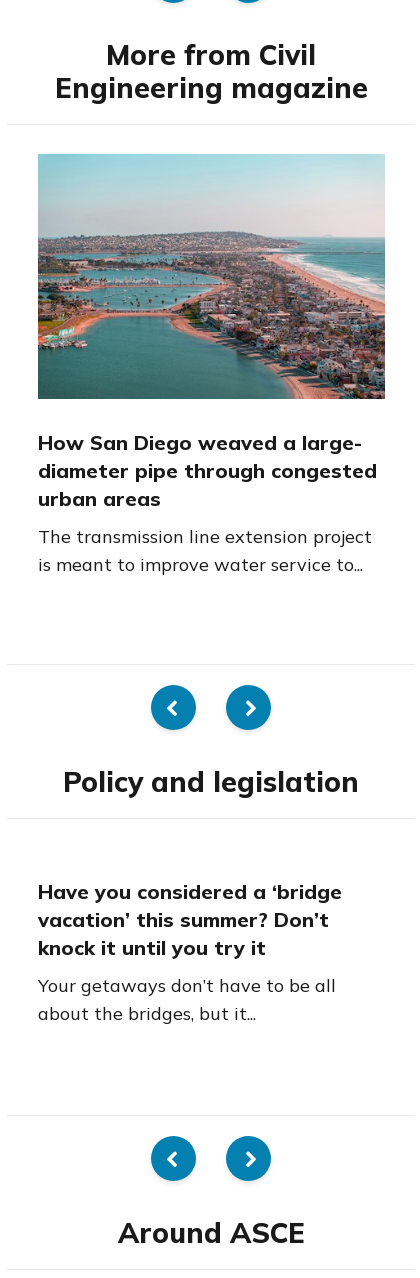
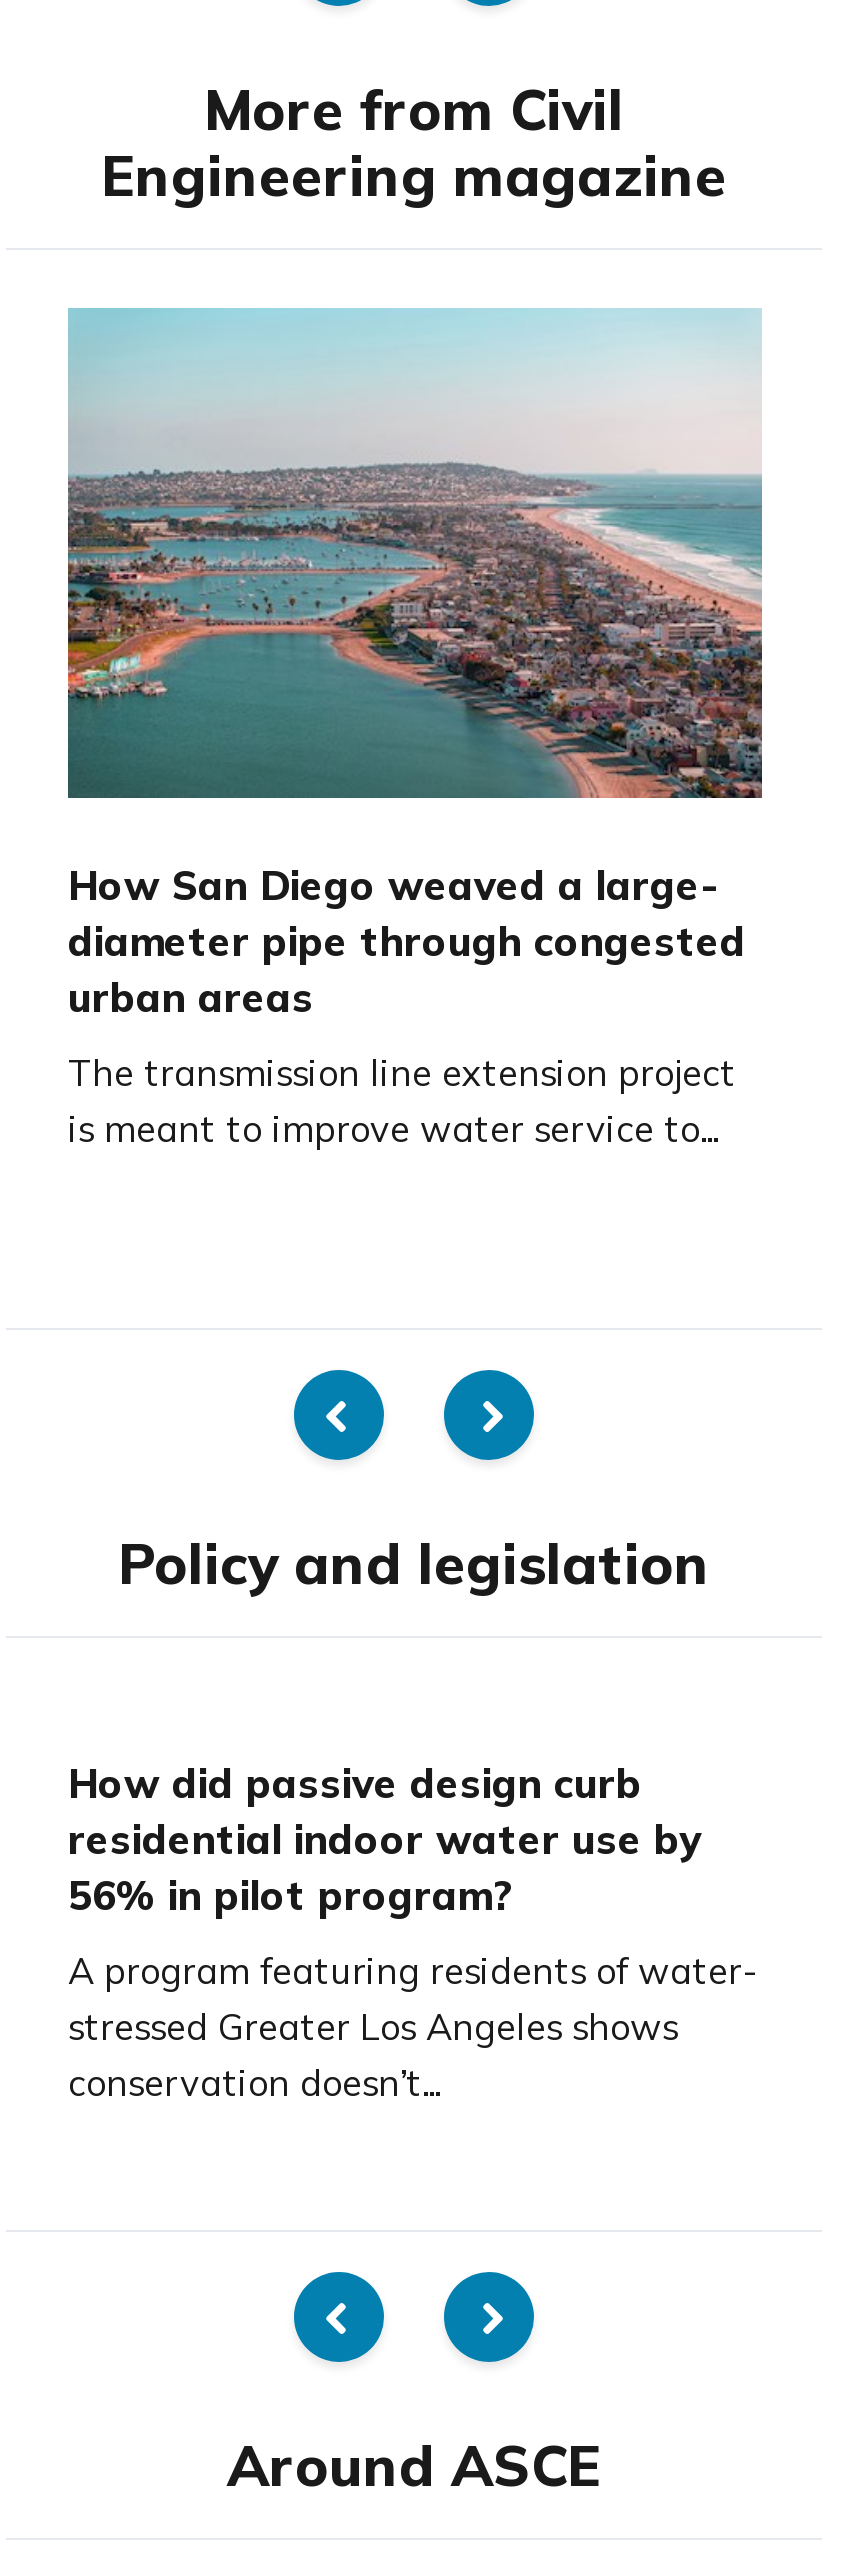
[38,879,342,960] Have you considered a ‘bridge | vacation’ this summer? Don’t | knock it until you try it -> [68,1758,702,1920] How did passive design curb | residential indoor water use by | 56% in pilot program?
[38,974,336,1025] Your getaways don’t have to be all | about the bridges, but it... -> [68,1948,756,2106] A program featuring residents of water- | stressed Greater Los Angeles shows | conservation doesn’t...

